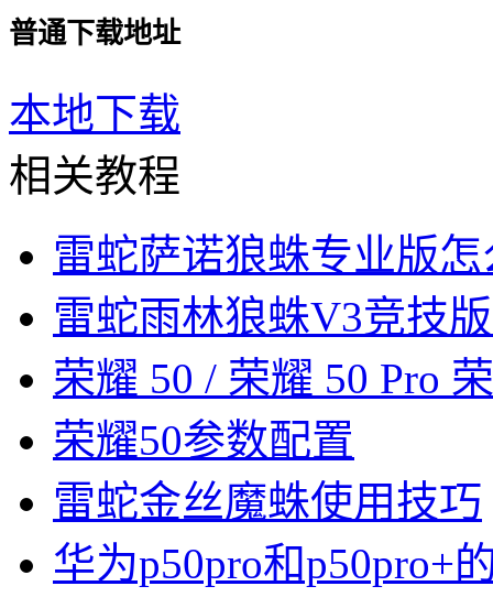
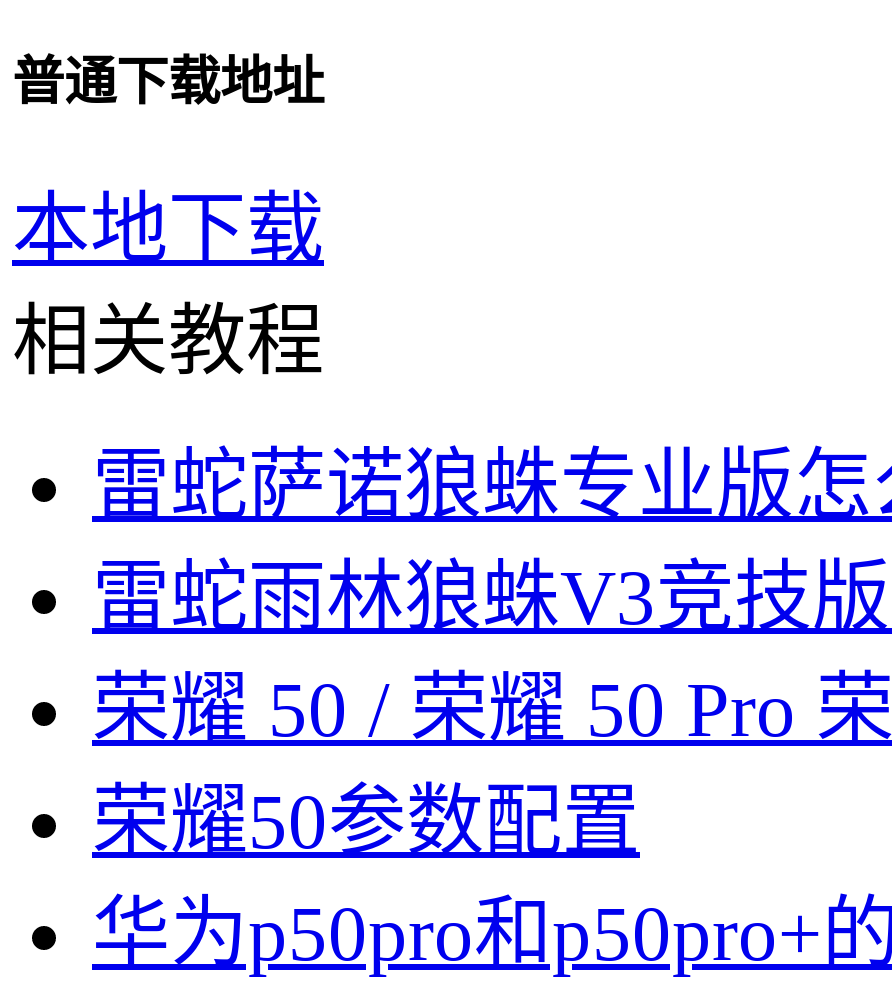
[53,478,482,525] 雷蛇金丝魔蛛使用技巧 -> none

